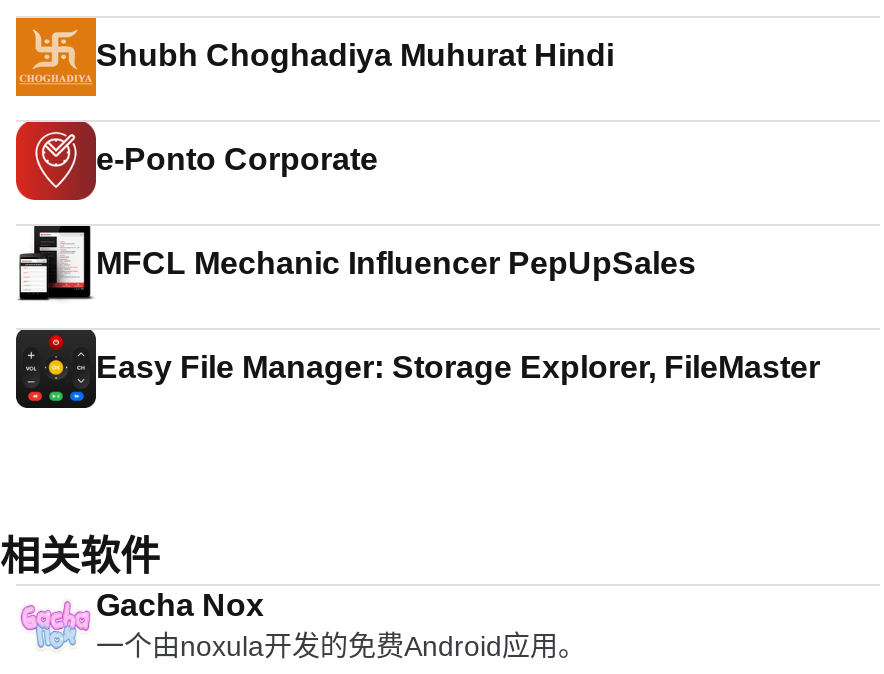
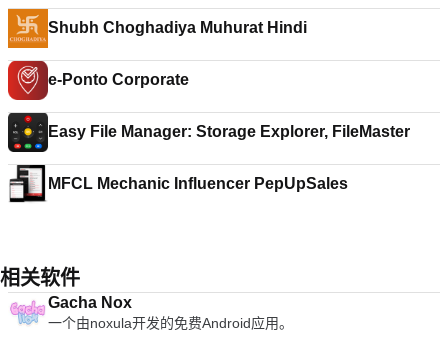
moved [16,226,696,304] -> [8,165,348,203]: [image] | MFCL Mechanic Influencer PepUpSales
moved [20,342,820,406] -> [10,119,410,151]: [image] | Easy File Manager: Storage Explorer, FileMaster

